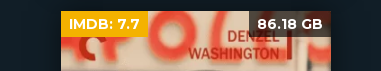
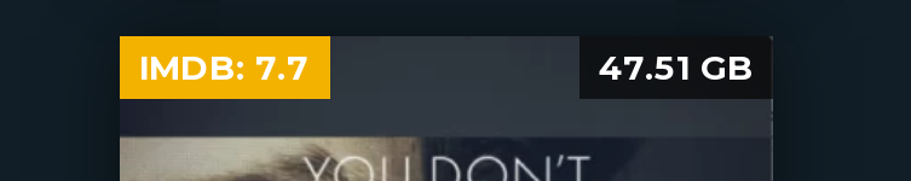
[257,15,323,33] 86.18 GB -> [599,45,754,89] 47.51 GB

